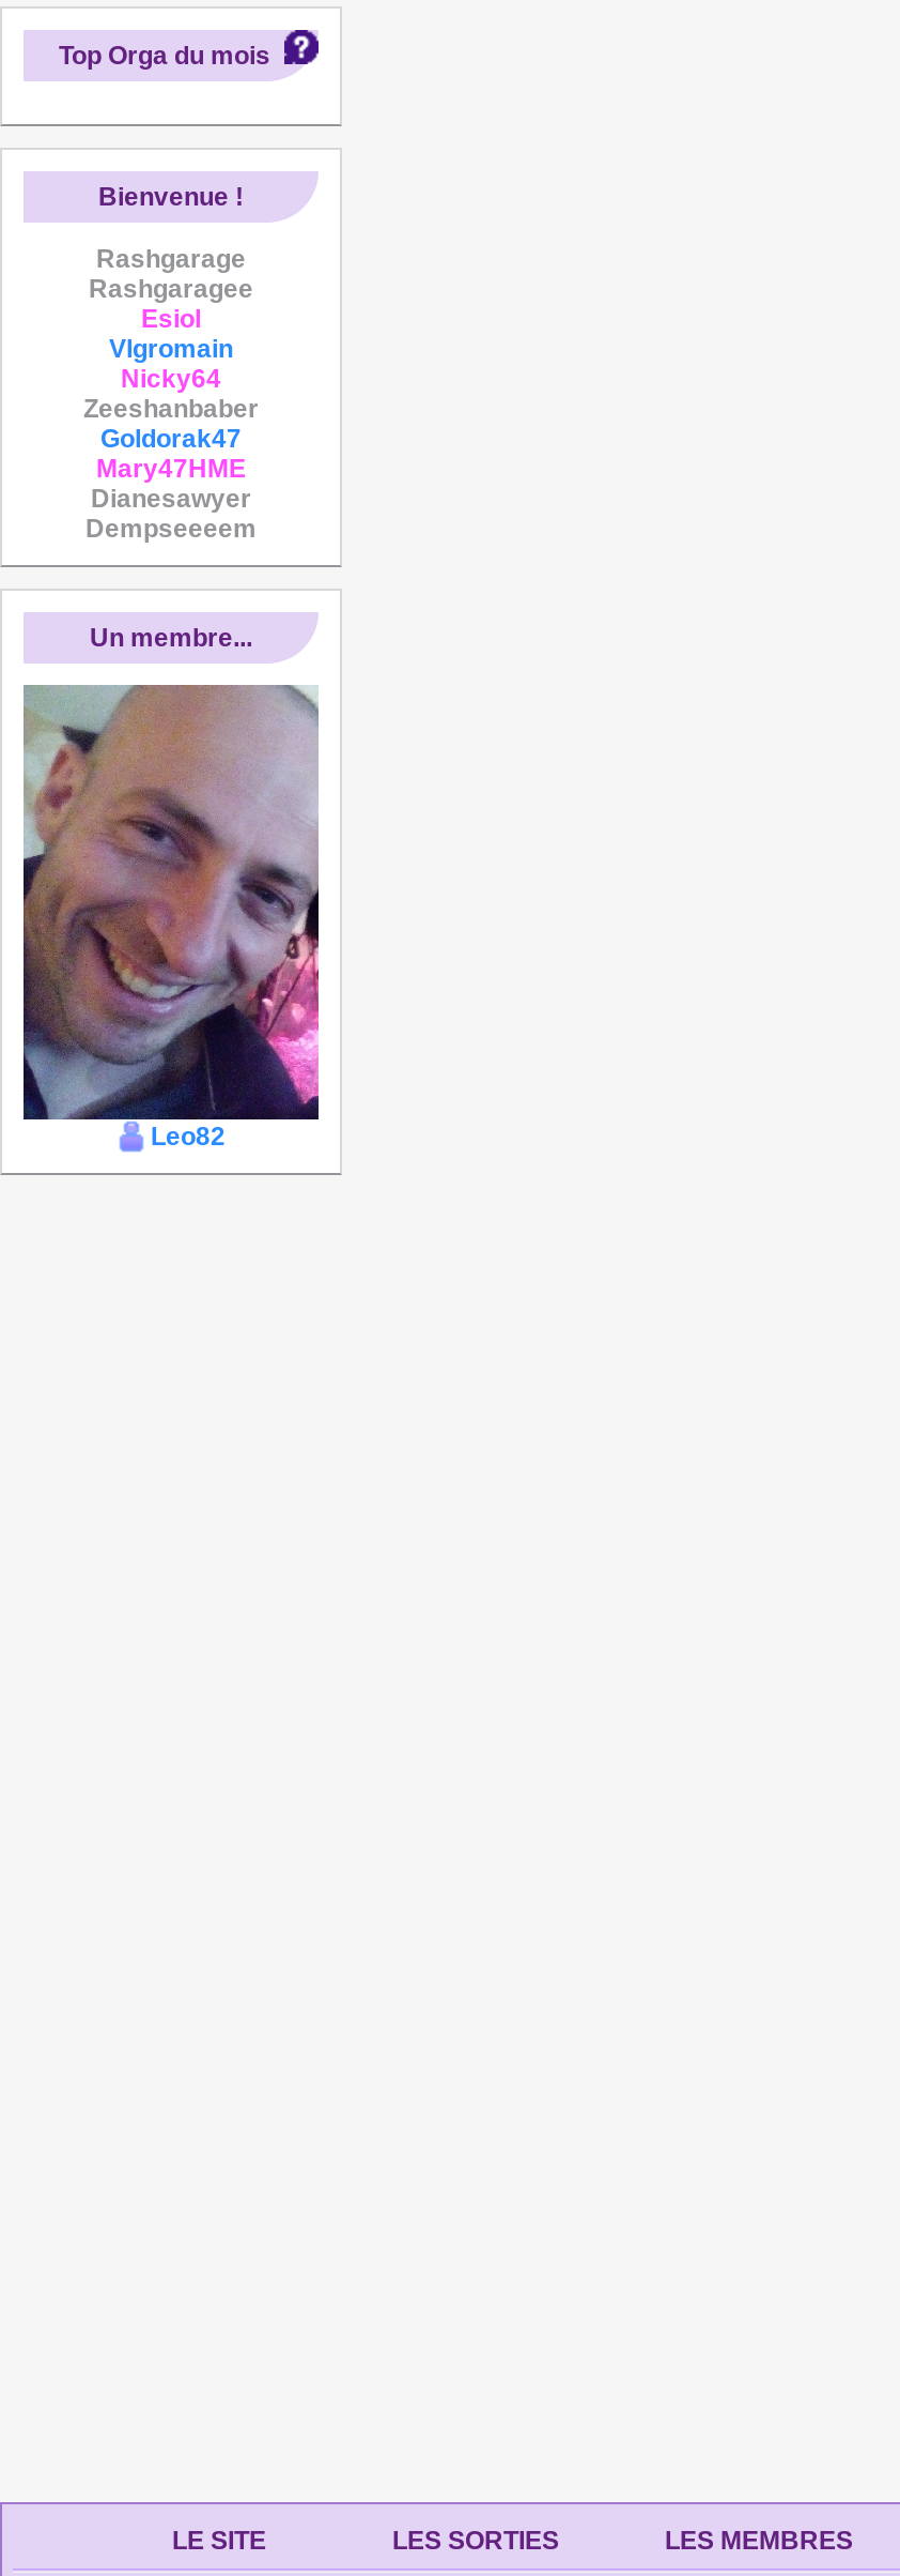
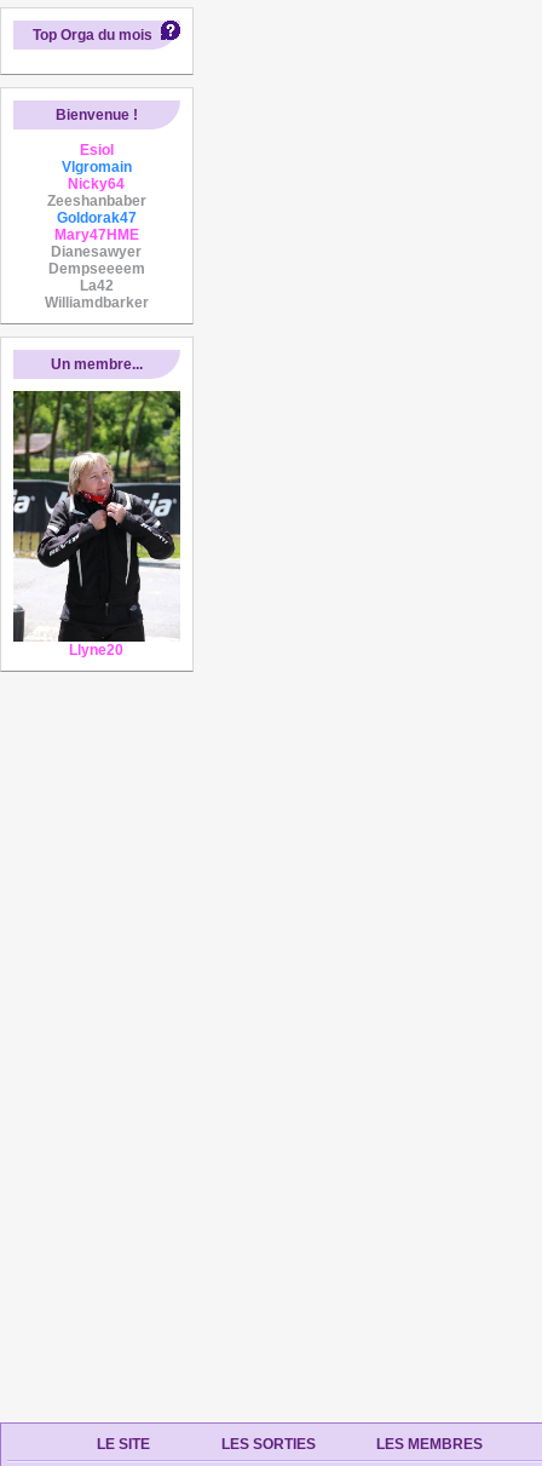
[89,244,253,304] Rashgarage | Rashgaragee -> none
moved [83,304,259,544] -> [47,142,146,277]: Esiol | Vlgromain | Nicky64 | Zeeshanbaber | Goldorak47 | Mary47HME | Dianesawyer | Dempseeeem
none -> [45,277,149,311] La42 | Williamdbarker
[21,683,321,1153] [image] | Leo82 -> [12,390,181,659] [image] | Llyne20

